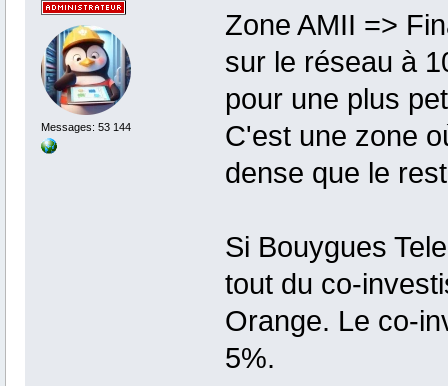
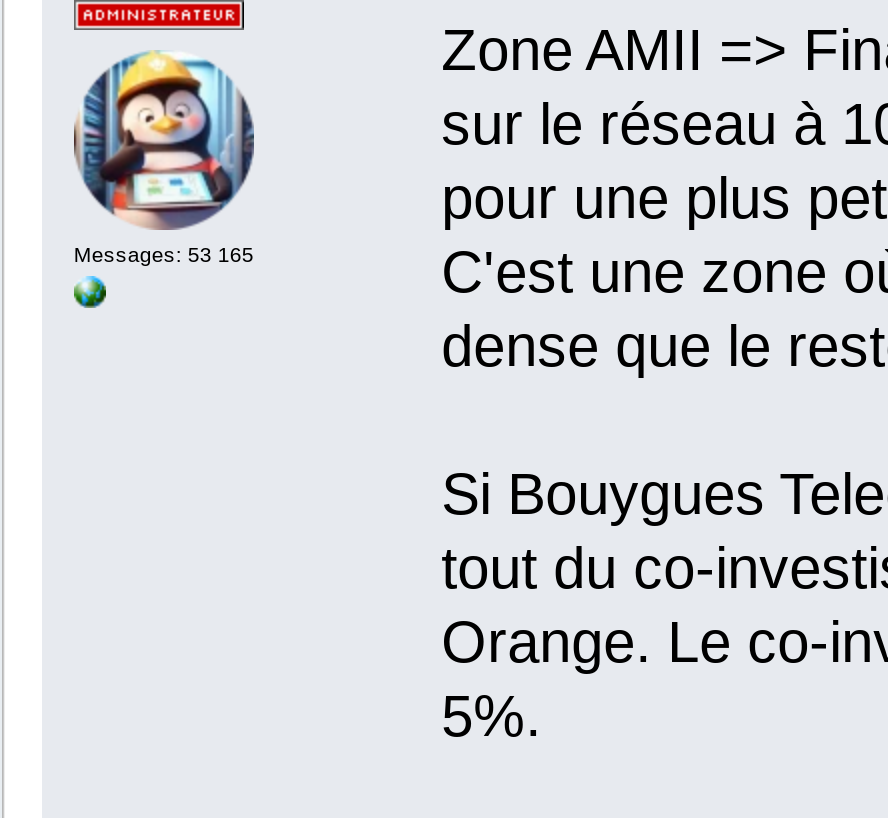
[41,120,131,132] Messages: 53 144 -> [74,241,254,265] Messages: 53 165

